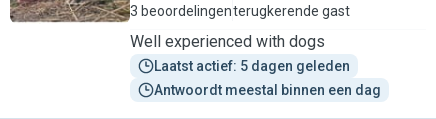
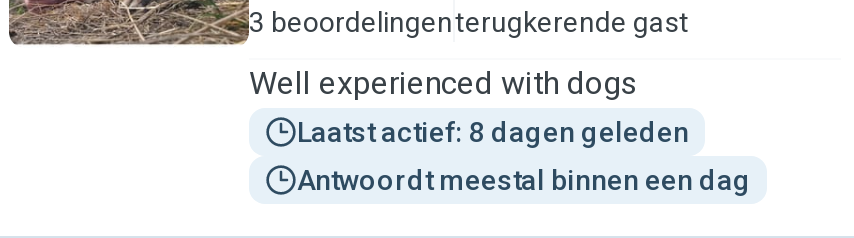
[154,58,350,74] Laatst actief: 5 dagen geleden -> [297,116,689,148] Laatst actief: 8 dagen geleden

